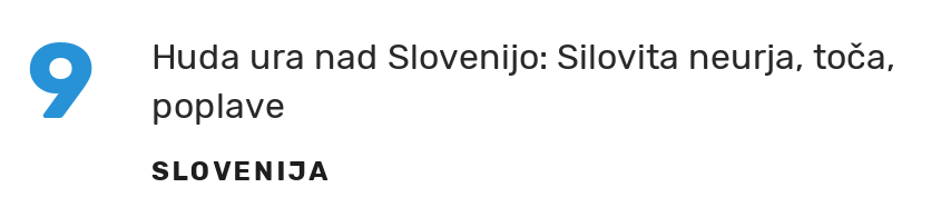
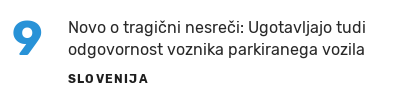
[151,36,895,128] Huda ura nad Slovenijo: Silovita neurja, toča, | poplave -> [68,18,366,59] Novo o tragični nesreči: Ugotavljajo tudi | odgovornost voznika parkiranega vozila

